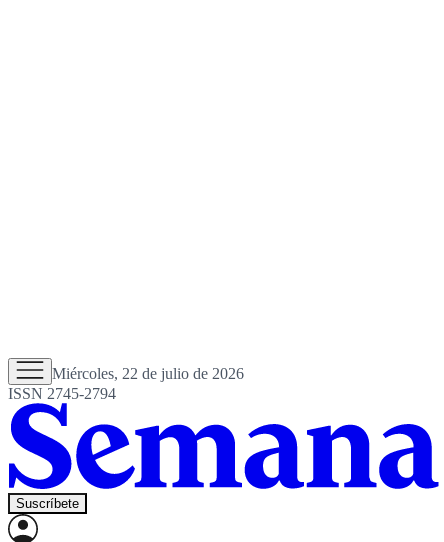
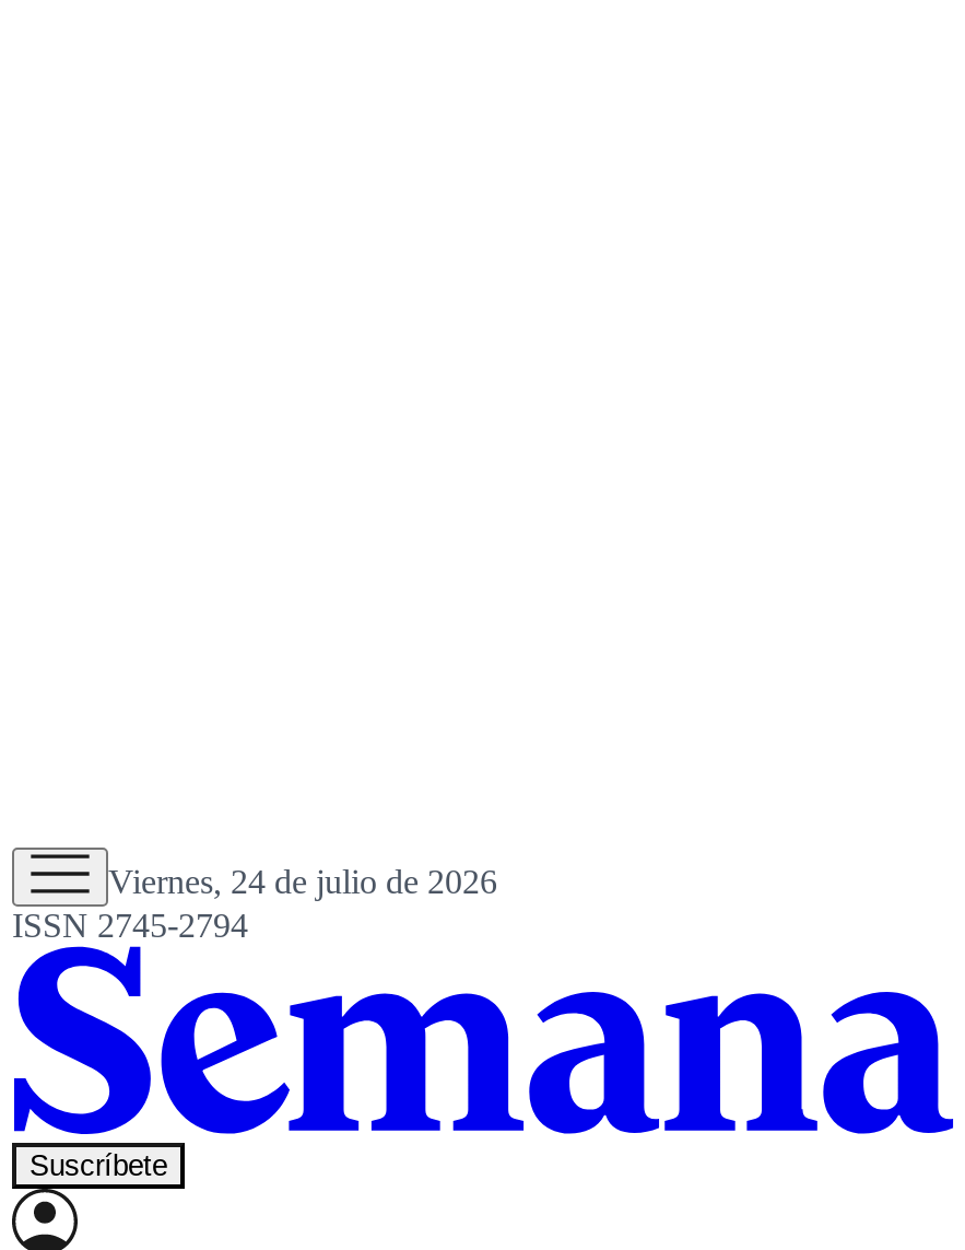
[52,365,244,382] Miércoles, 22 de julio de 2026 -> [108,863,497,900] Viernes, 24 de julio de 2026

